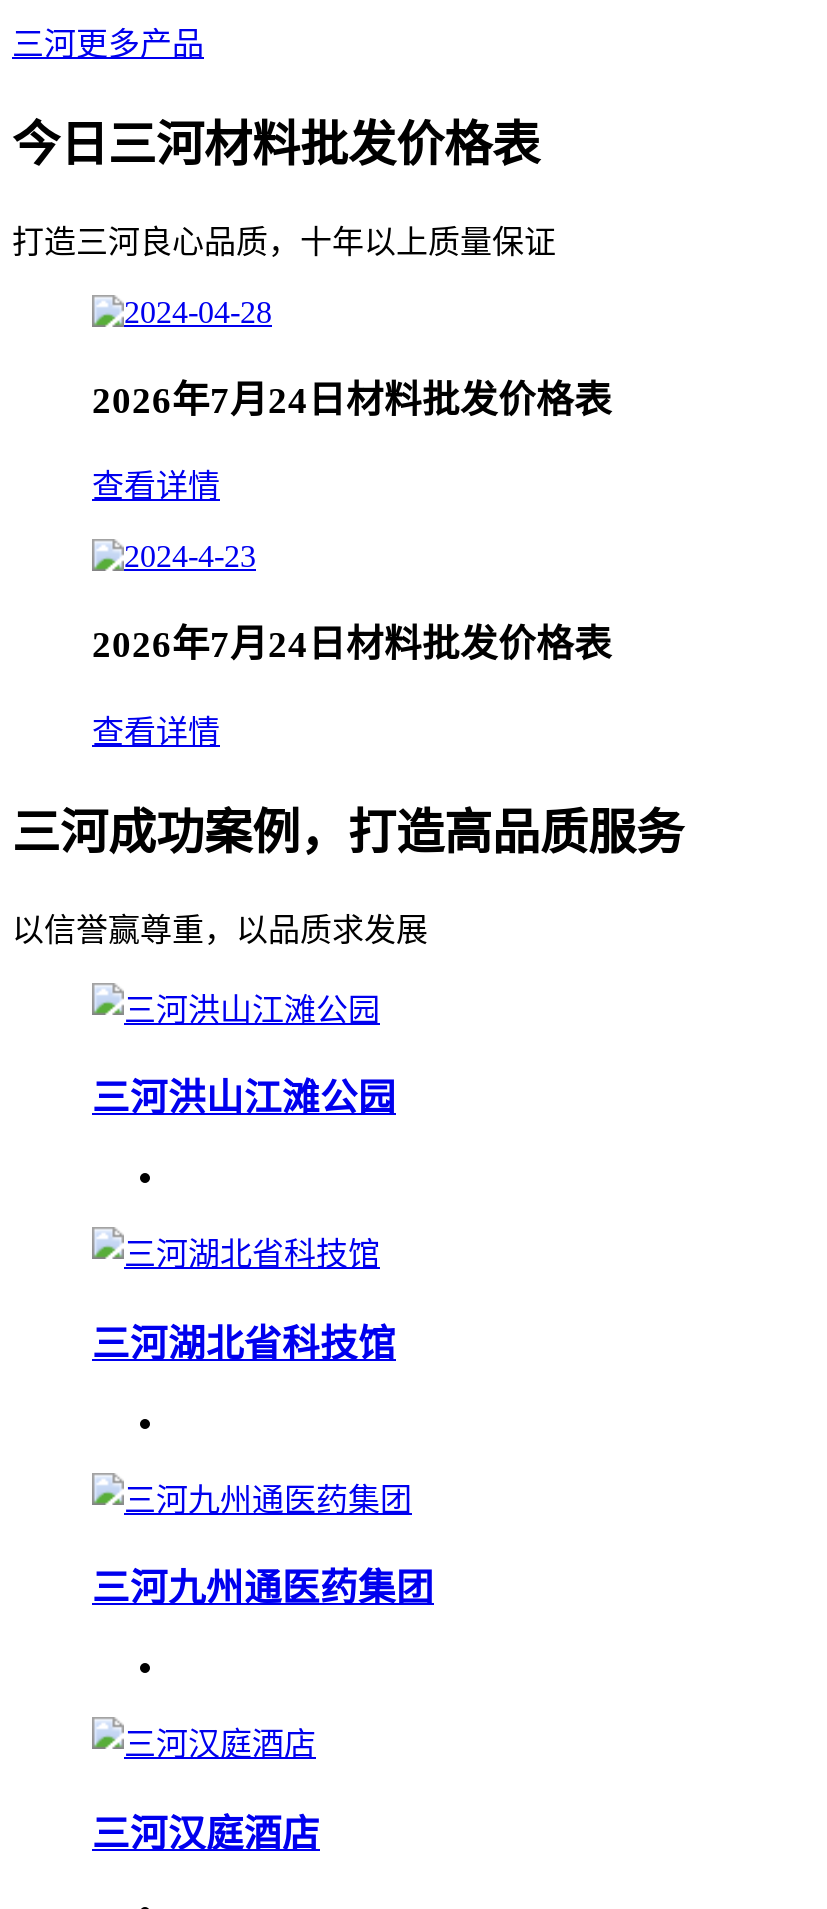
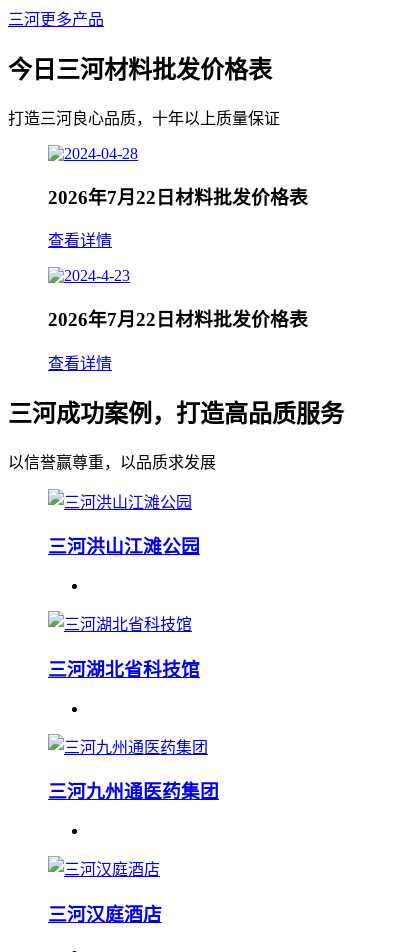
[92,378,612,420] 2026年7月24日材料批发价格表 -> [48,187,308,208] 2026年7月22日材料批发价格表
[92,623,612,665] 2026年7月24日材料批发价格表 -> [48,309,308,330] 2026年7月22日材料批发价格表

